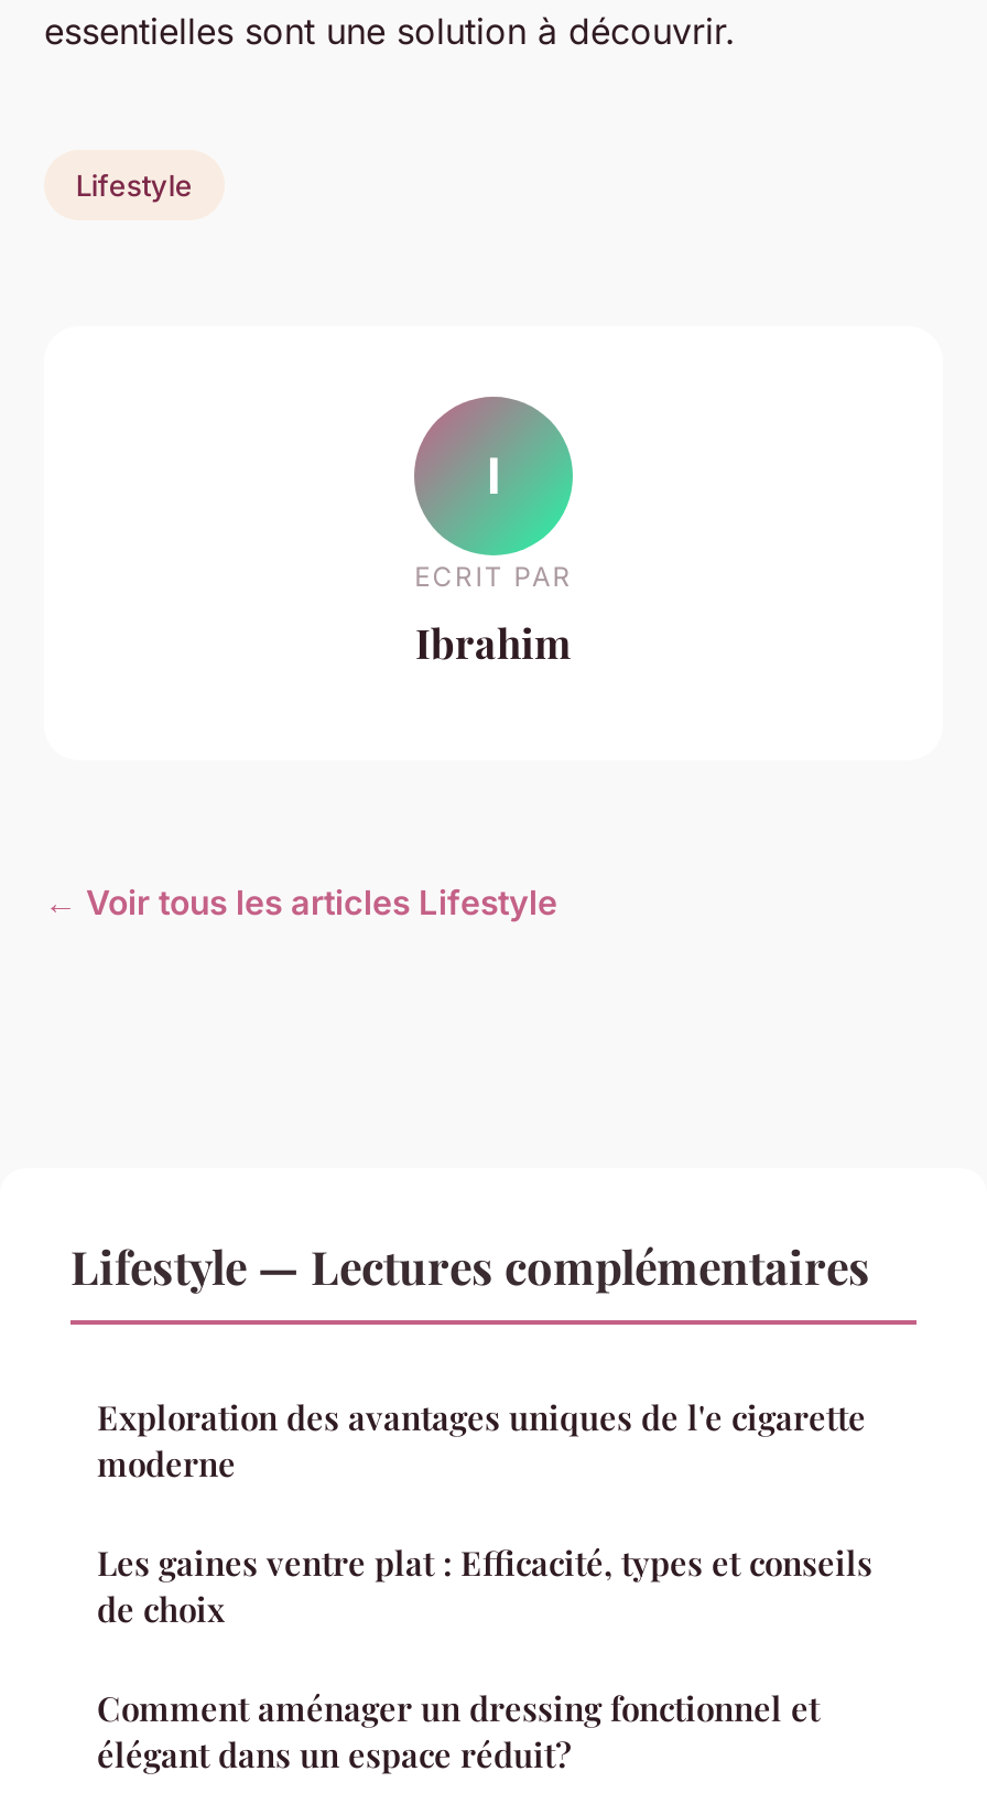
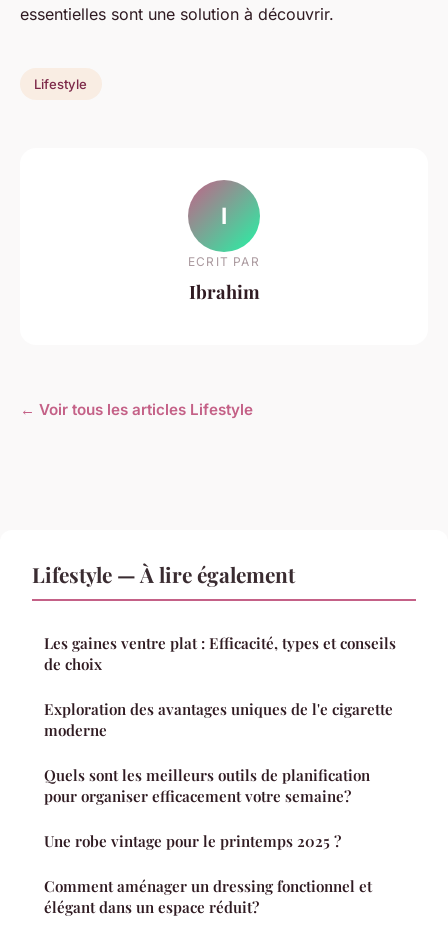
[70,1235,870,1296] Lifestyle — Lectures complémentaires -> [32,560,295,588] Lifestyle — À lire également
moved [97,1396,866,1486] -> [44,699,393,740]: Exploration des avantages uniques de l'e cigarette | moderne
moved [97,1541,872,1631] -> [44,633,396,674]: Les gaines ventre plat : Efficacité, types et conseils | de choix
none -> [44,765,370,851] Quels sont les meilleurs outils de planification | pour organiser efficacement votre semaine? | Une robe vintage pour le printemps 2025 ?

